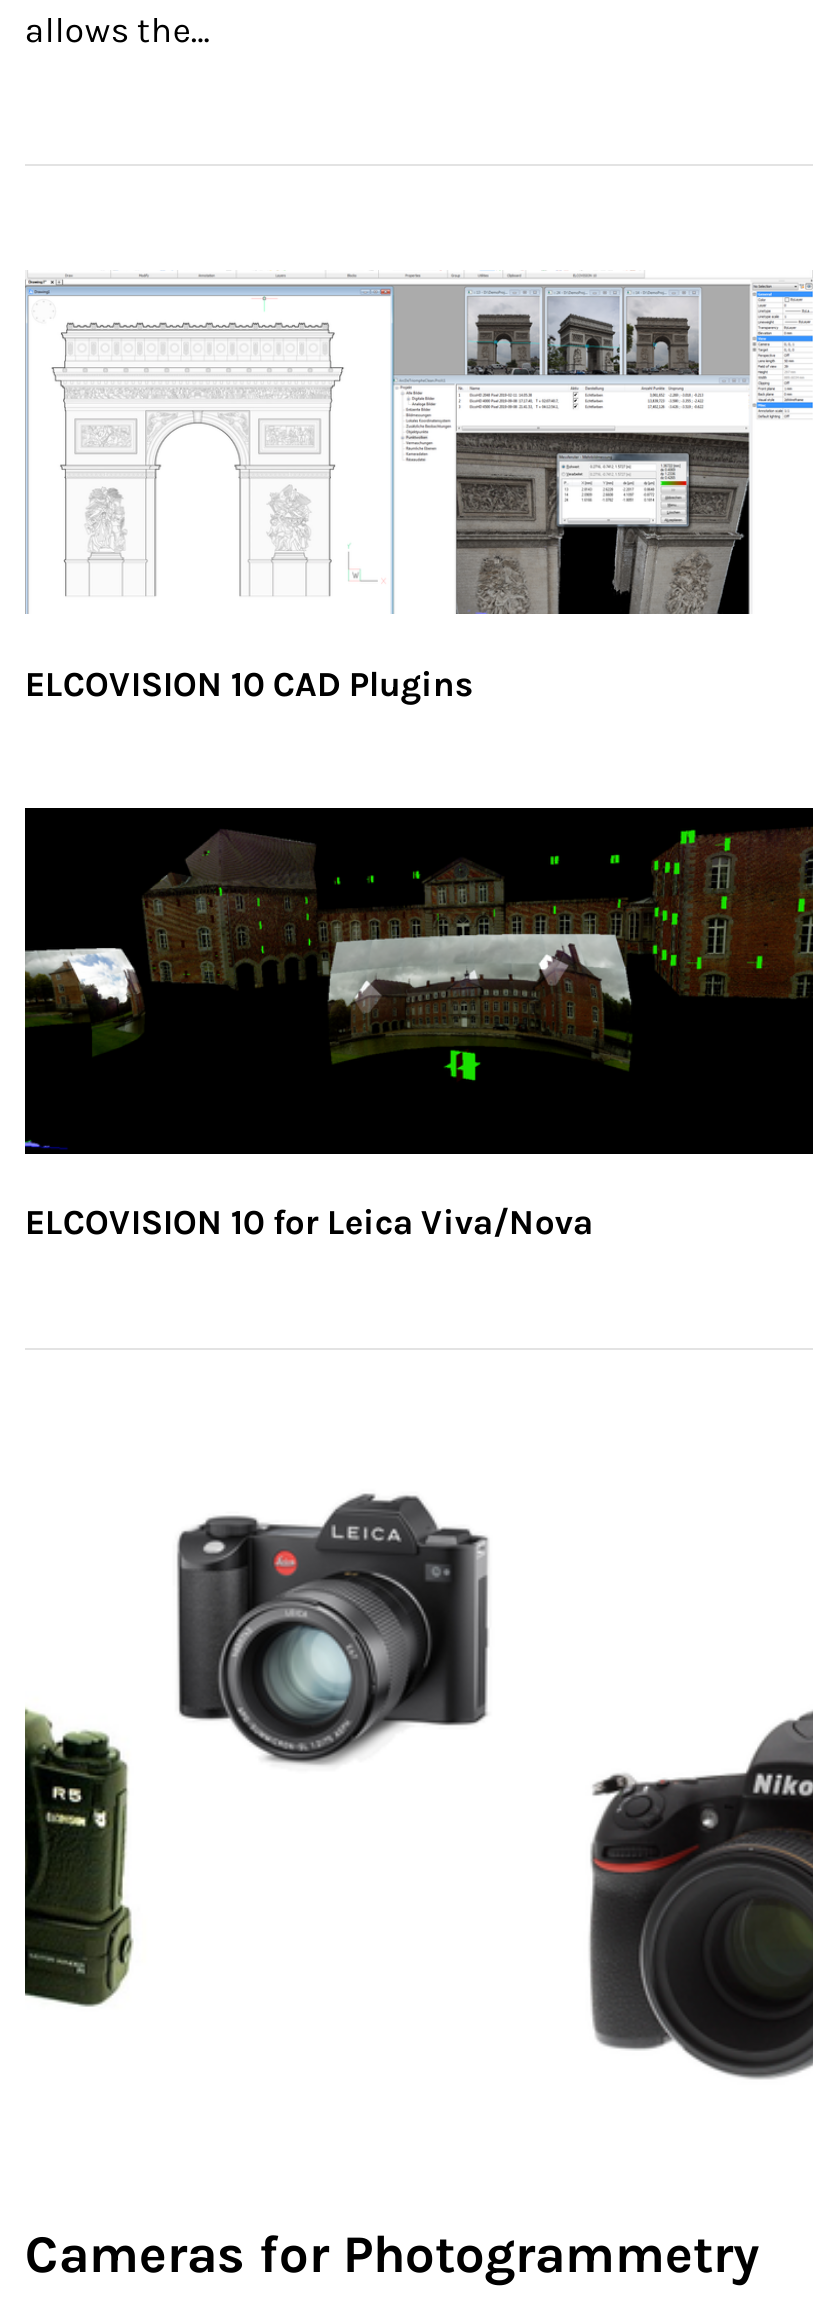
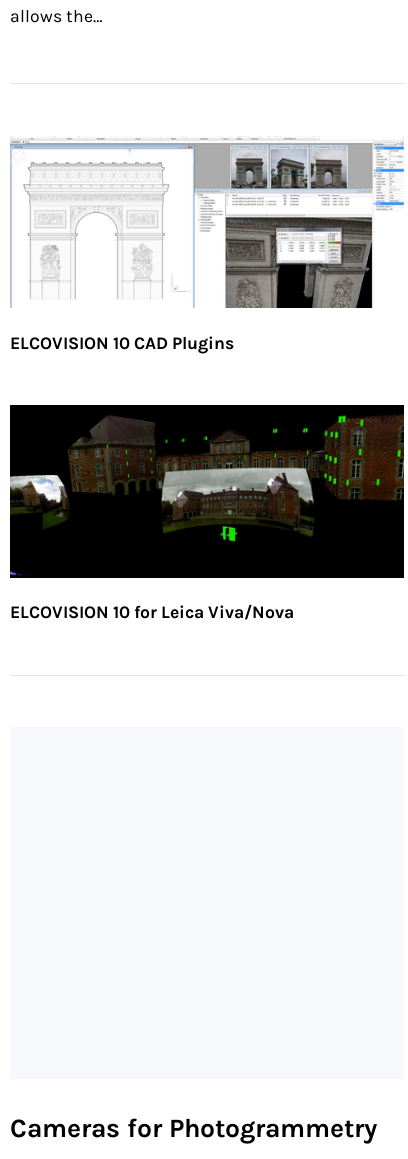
[175,1492,489,1766] [image] -> none
[23,1708,133,2008] [image] -> none
[589,1710,815,2080] [image] -> none

